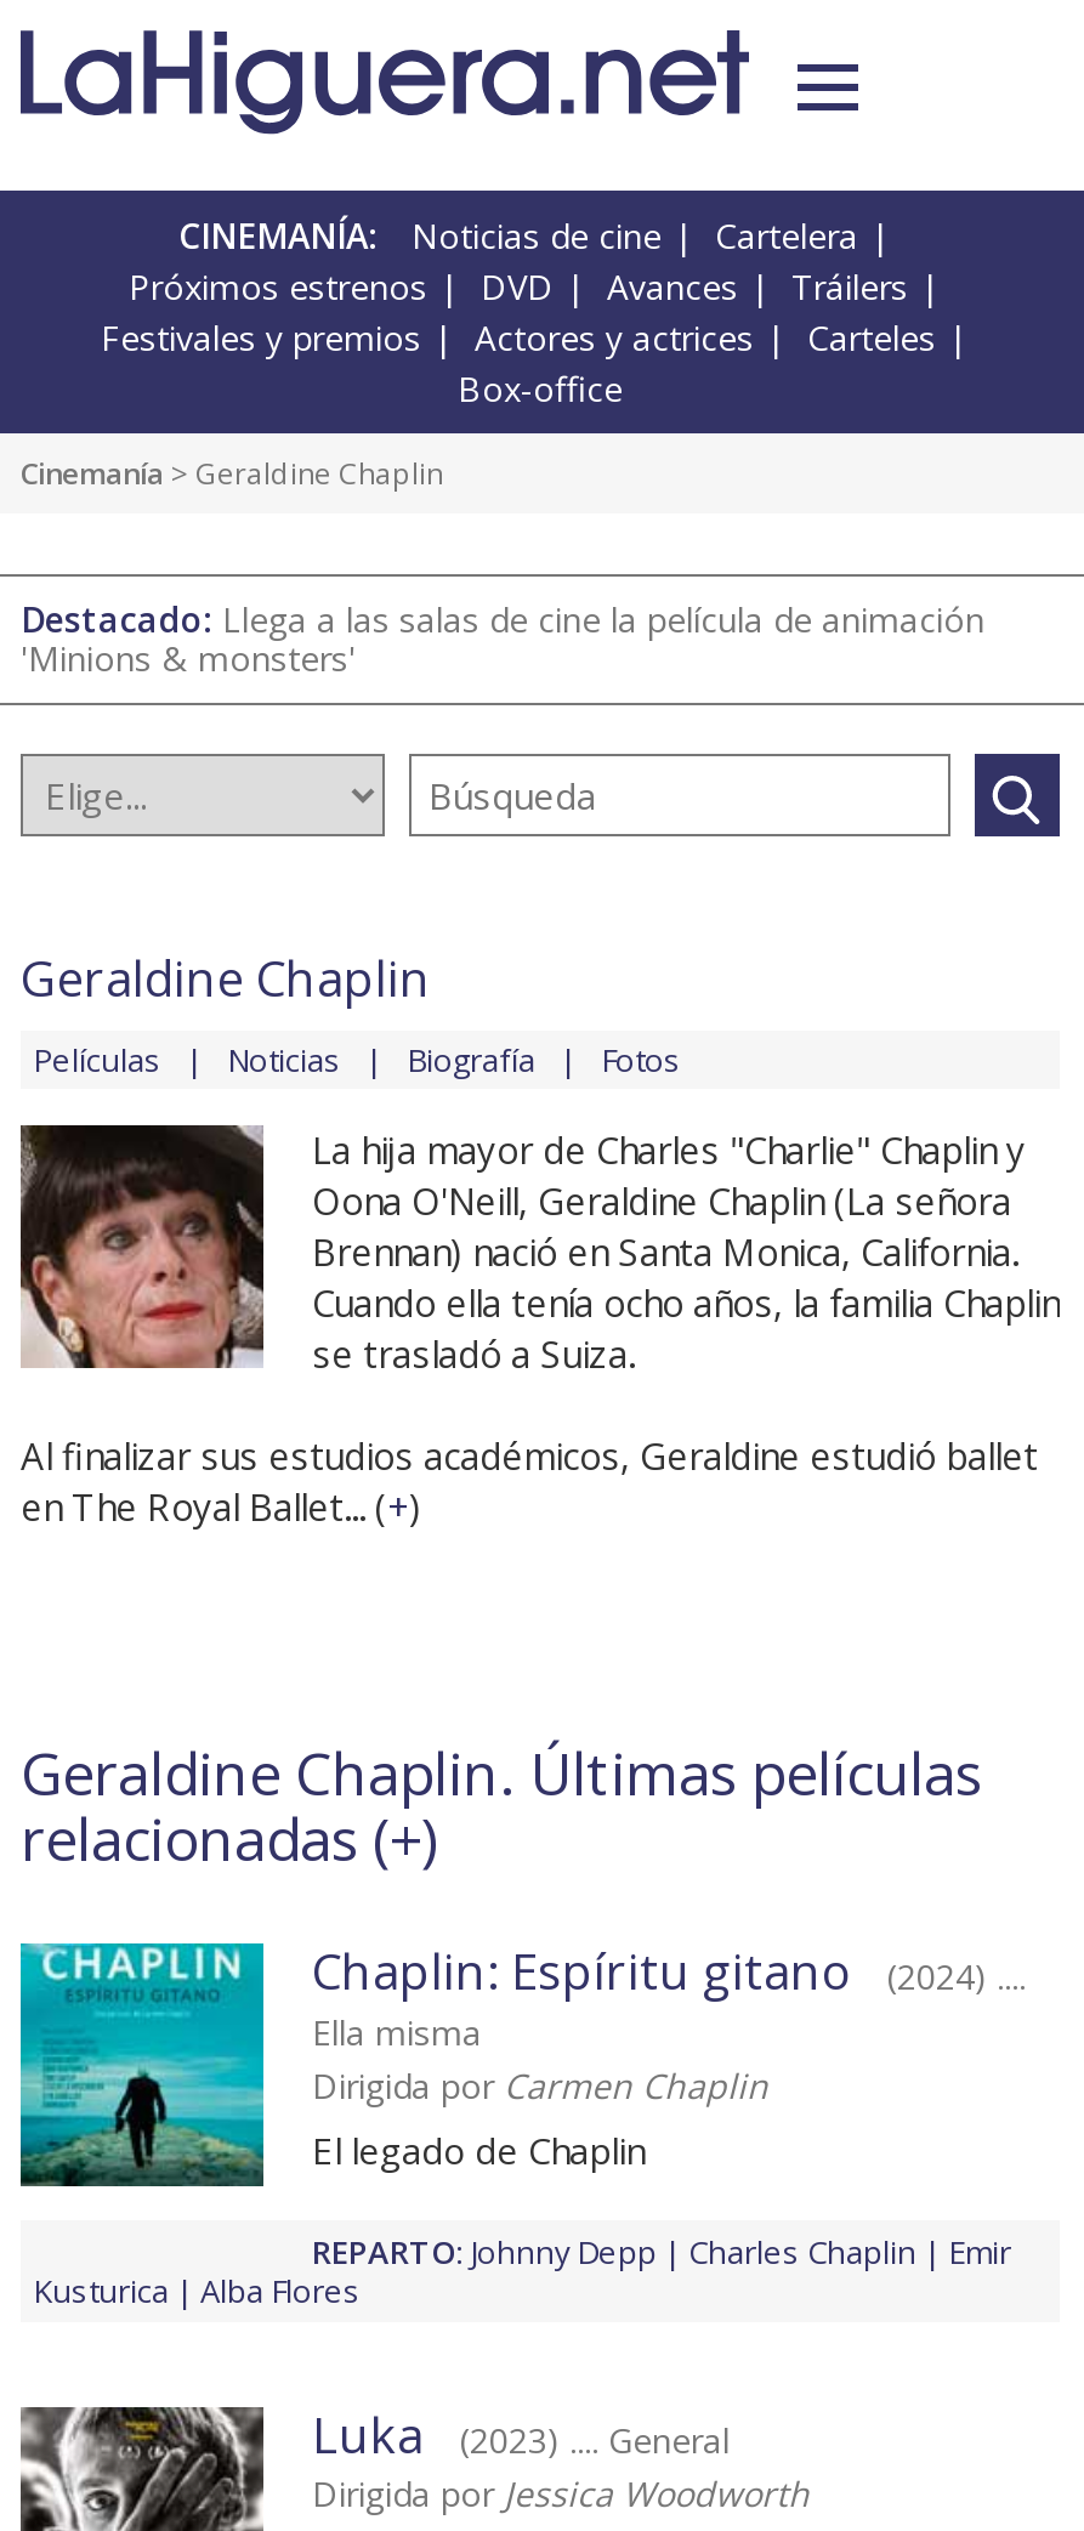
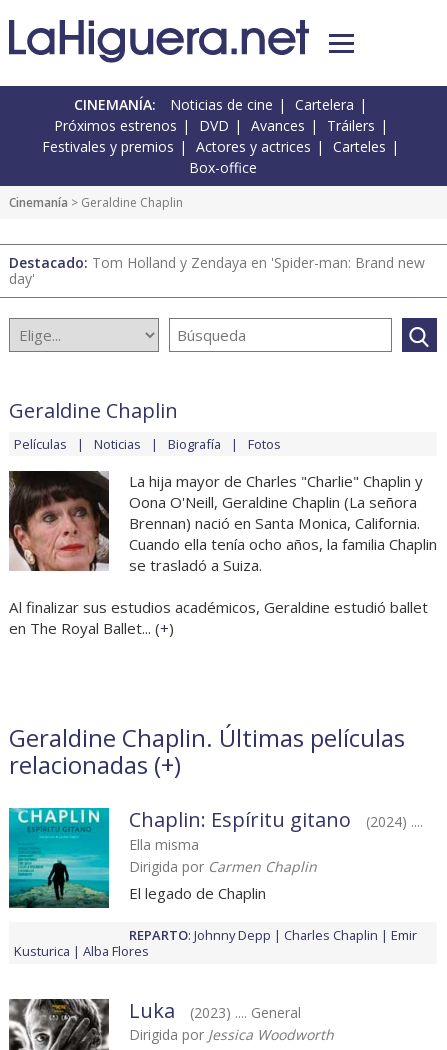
[21,597,984,681] Destacado: Llega a las salas de cine la película de animación | 'Minions & monsters' -> [9,253,425,288] Destacado: Tom Holland y Zendaya en 'Spider-man: Brand new | day'

